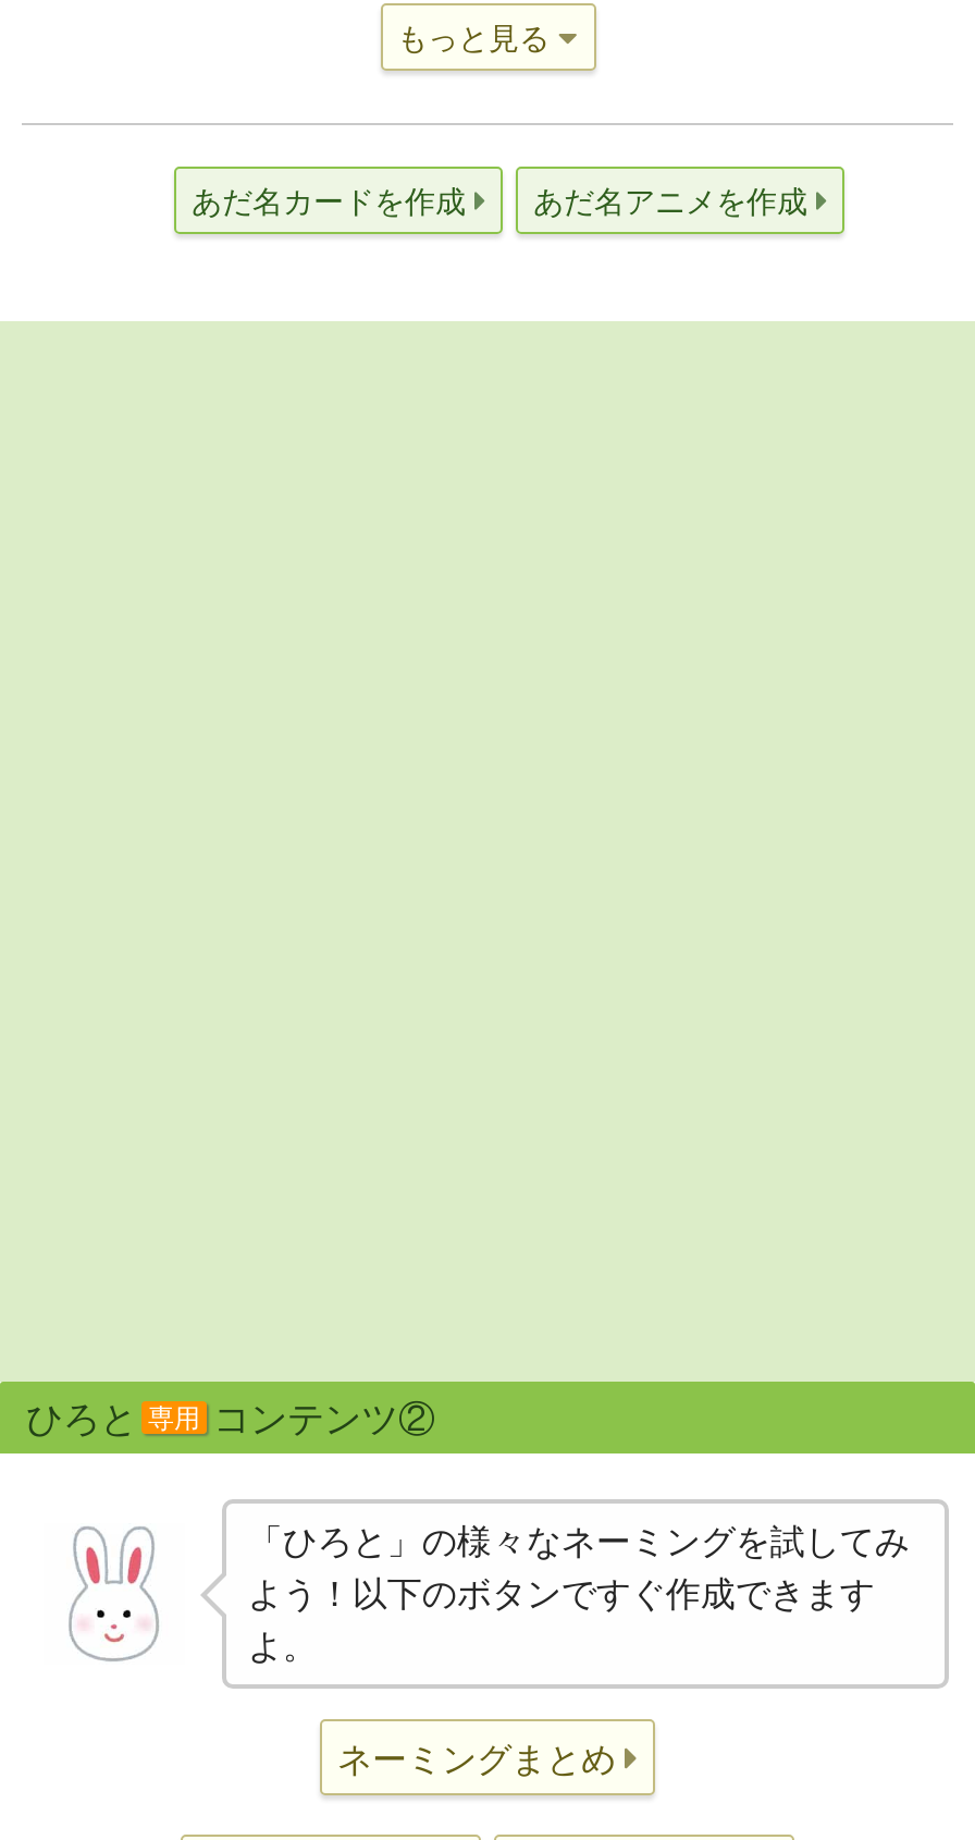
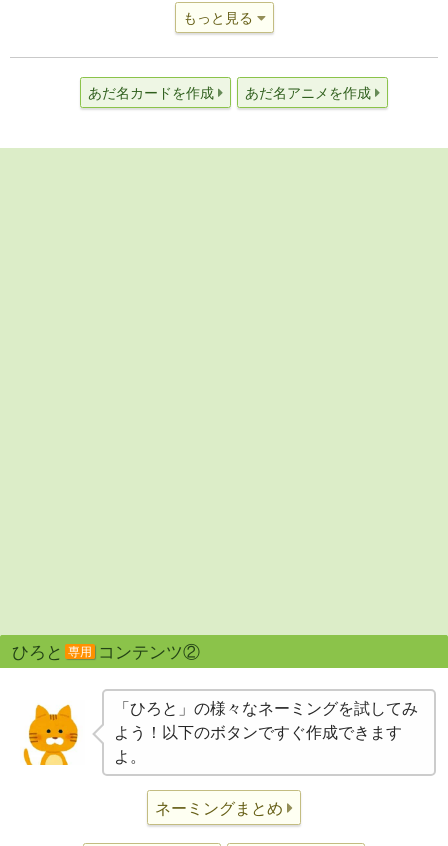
[50,1524,170,1664] [image] -> [22,702,79,766] [image]

